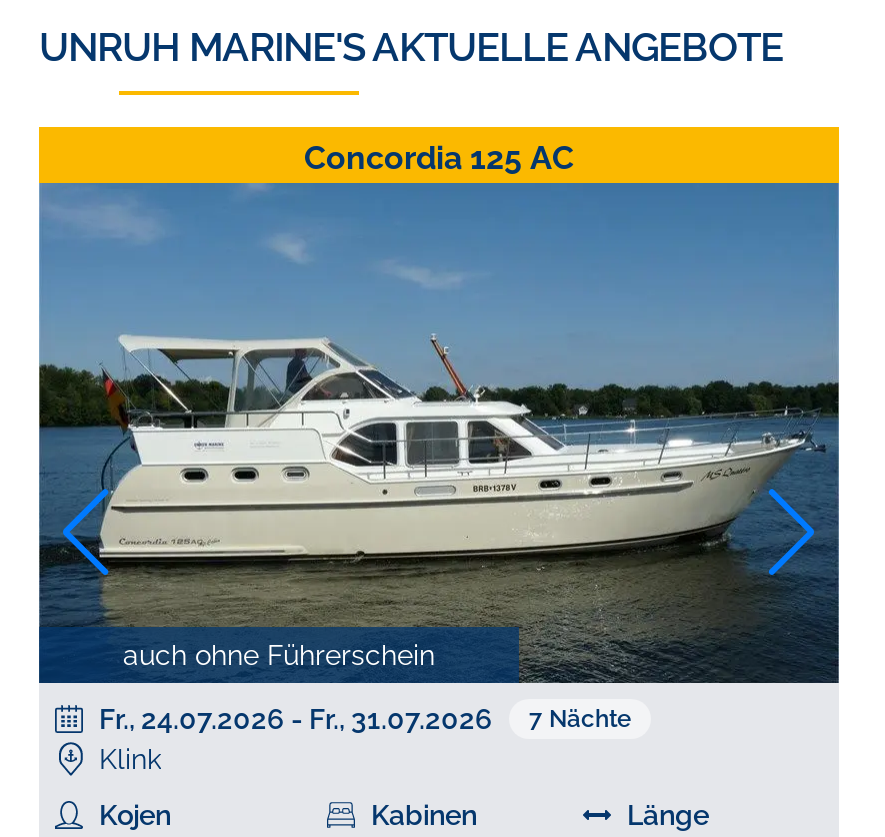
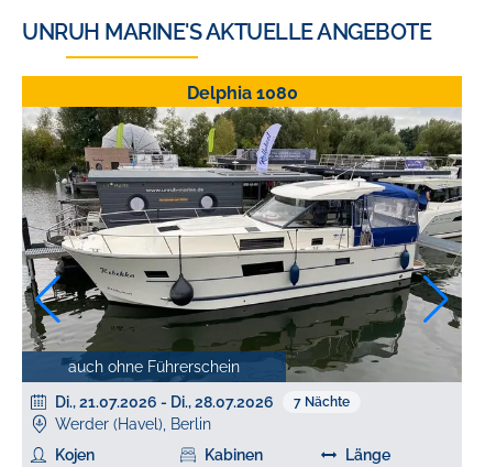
[304,140,574,178] Concordia 125 AC -> [186,83,297,104] Delphia 1080
[37,181,841,736] [image] | Fr., 24.07.2026 - Fr., 31.07.2026 7 Nächte -> [21,106,463,411] [image] | Di., 21.07.2026 - Di., 28.07.2026 7 Nächte
[99,744,161,776] Klink -> [55,416,211,433] Werder (Havel), Berlin

